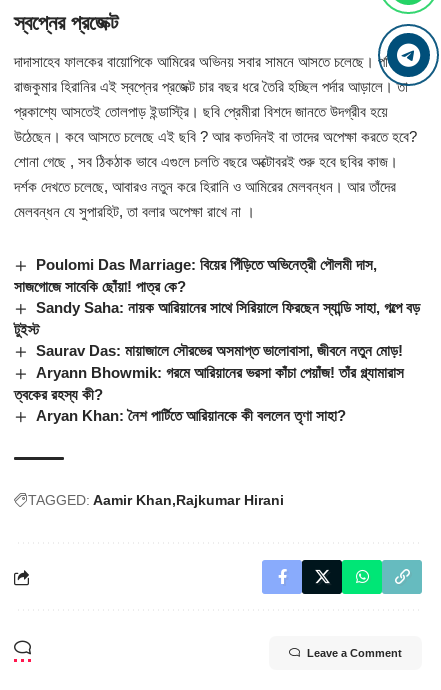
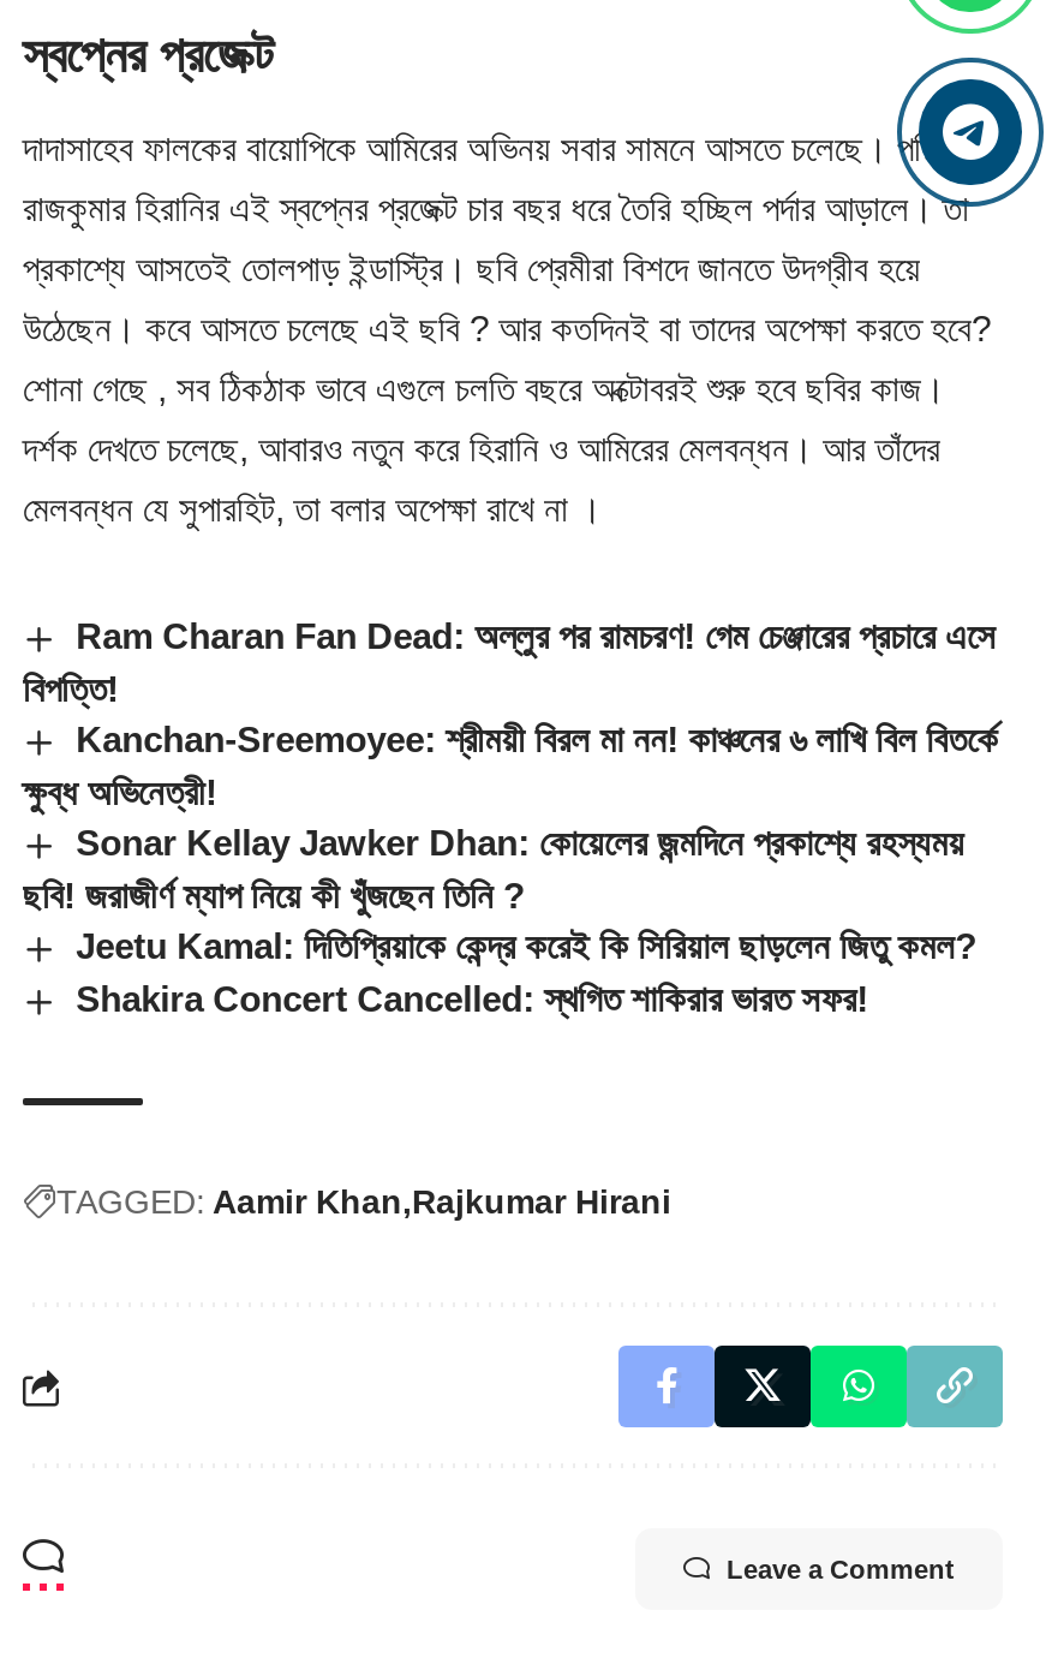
[14,256,420,424] Poulomi Das Marriage: বিয়ের পিঁড়িতে অভিনেত্রী পৌলমী দাস, | সাজগোজে সাবেকি ছোঁয়া! পাত্র কে? | Sandy Saha: নায়ক আরিয়ানের সাথে সিরিয়ালে ফিরছেন স্যান্ডি সাহা, গল্পে বড় | টুইস্ট | Saurav Das: মায়াজালে সৌরভের অসমাপ্ত ভালোবাসা, জীবনে নতুন মোড়! | Aryann Bhowmik: গরমে আরিয়ানের ভরসা কাঁচা পেয়াঁজ! তাঁর গ্ল্যামারাস | ত্বকের রহস্য কী? | Aryan Khan: নৈশ পার্টিতে আরিয়ানকে কী বললেন তৃণা সাহা? -> [23,615,998,1020] Ram Charan Fan Dead: অল্লুর পর রামচরণ! গেম চেঞ্জারের প্রচারে এসে | বিপত্তি! | Kanchan-Sreemoyee: শ্রীময়ী বিরল মা নন! কাঞ্চনের ৬ লাখি বিল বিতর্কে | ক্ষুব্ধ অভিনেত্রী! | Sonar Kellay Jawker Dhan: কোয়েলের জন্মদিনে প্রকাশ্যে রহস্যময় | ছবি! জরাজীর্ণ ম্যাপ নিয়ে কী খুঁজছেন তিনি ? | Jeetu Kamal: দিতিপ্রিয়াকে কেন্দ্র করেই কি সিরিয়াল ছাড়লেন জিতু কমল? | Shakira Concert Cancelled: স্থগিত শাকিরার ভারত সফর!

